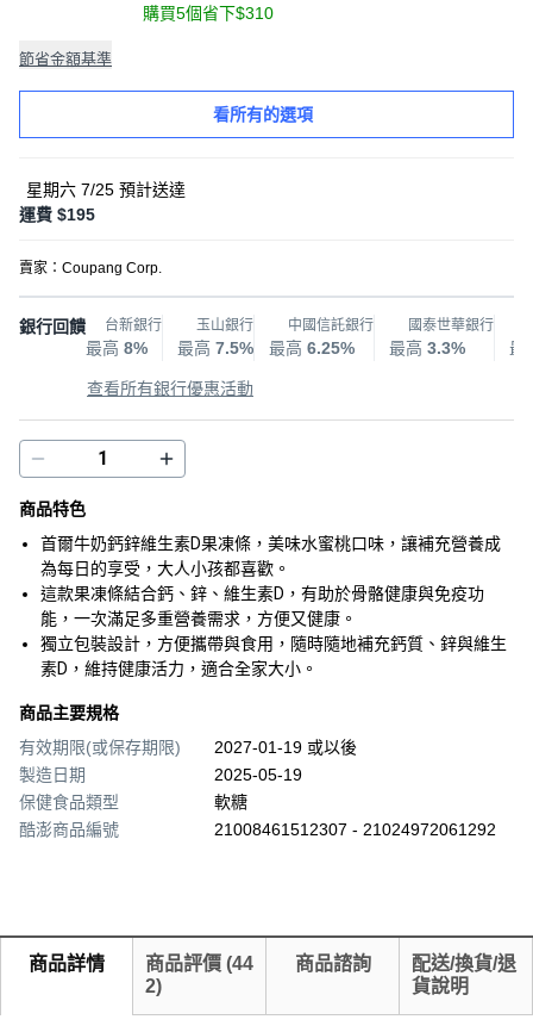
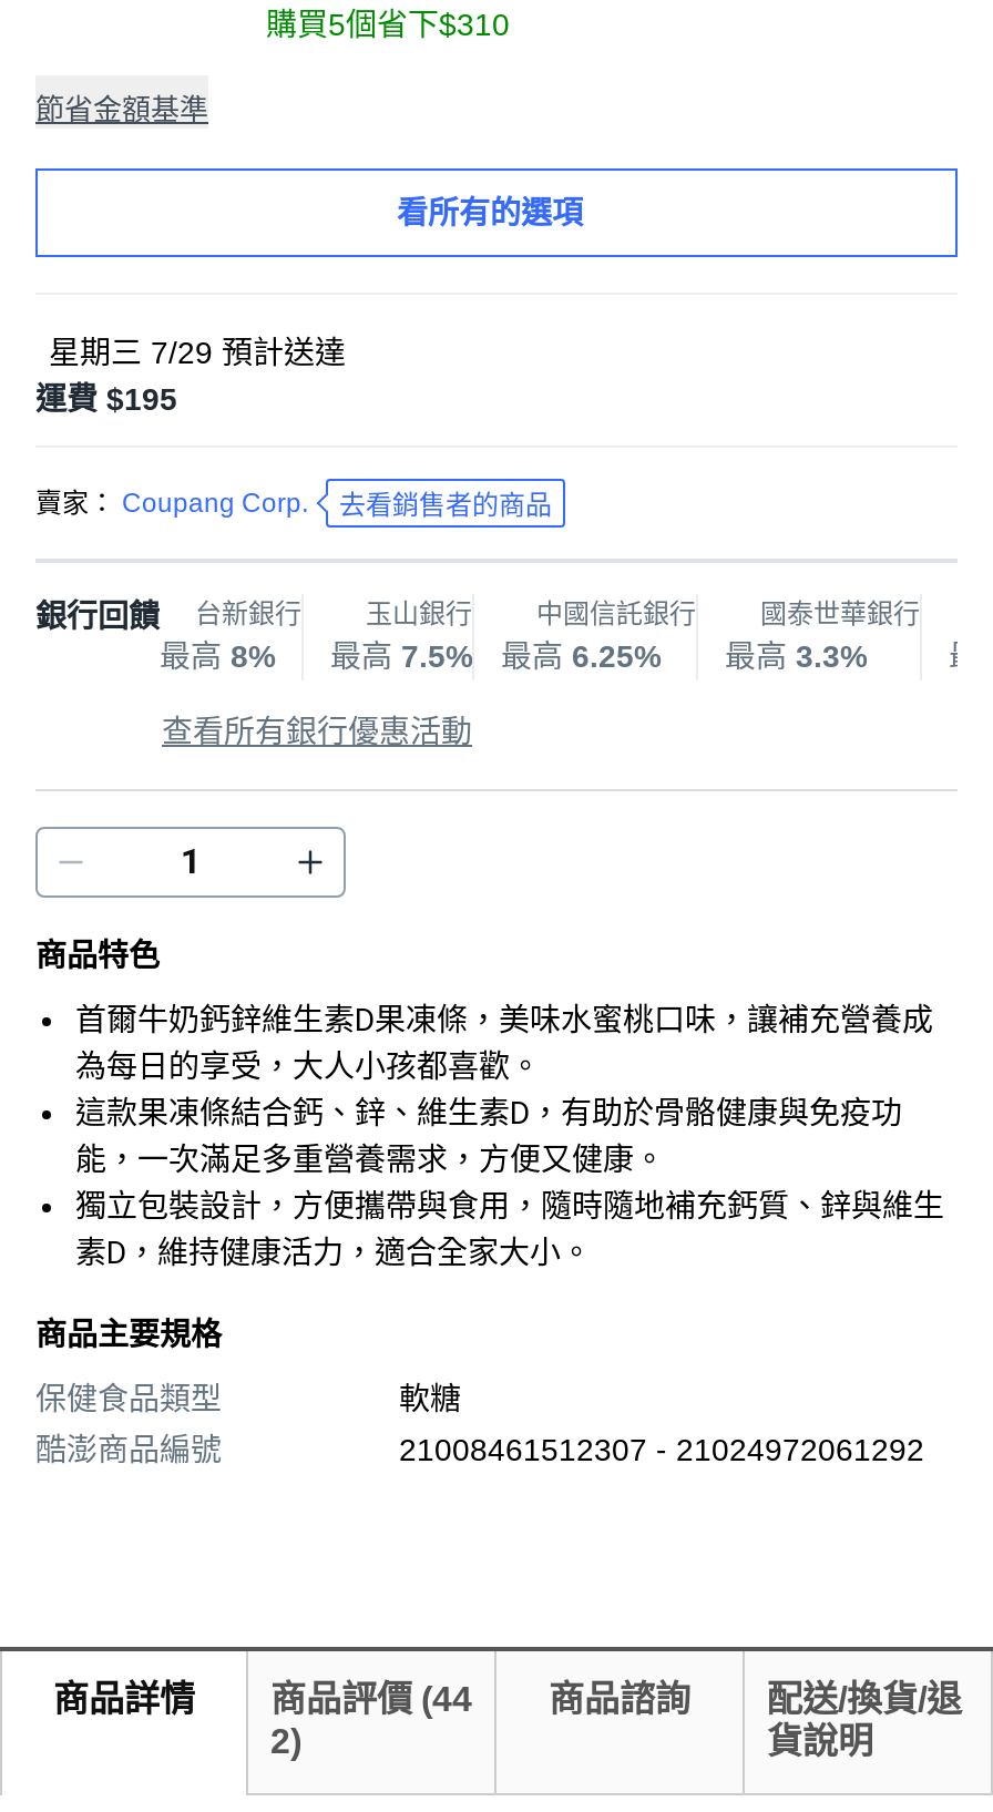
[26,180,186,199] 星期六 7/25預計送達 -> [49,335,346,371] 星期三 7/29預計送達
[19,260,162,277] 賣家：Coupang Corp. -> [35,488,552,521] 賣家： Coupang Corp. | 去看銷售者的商品
[19,738,357,784] 有效期限(或保存期限) | 2027-01-19 或以後 | 製造日期 | 2025-05-19 -> none

